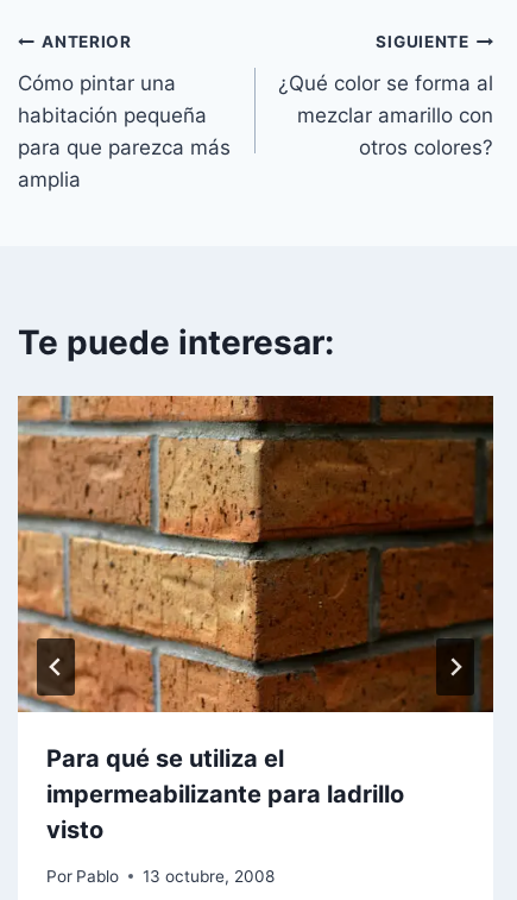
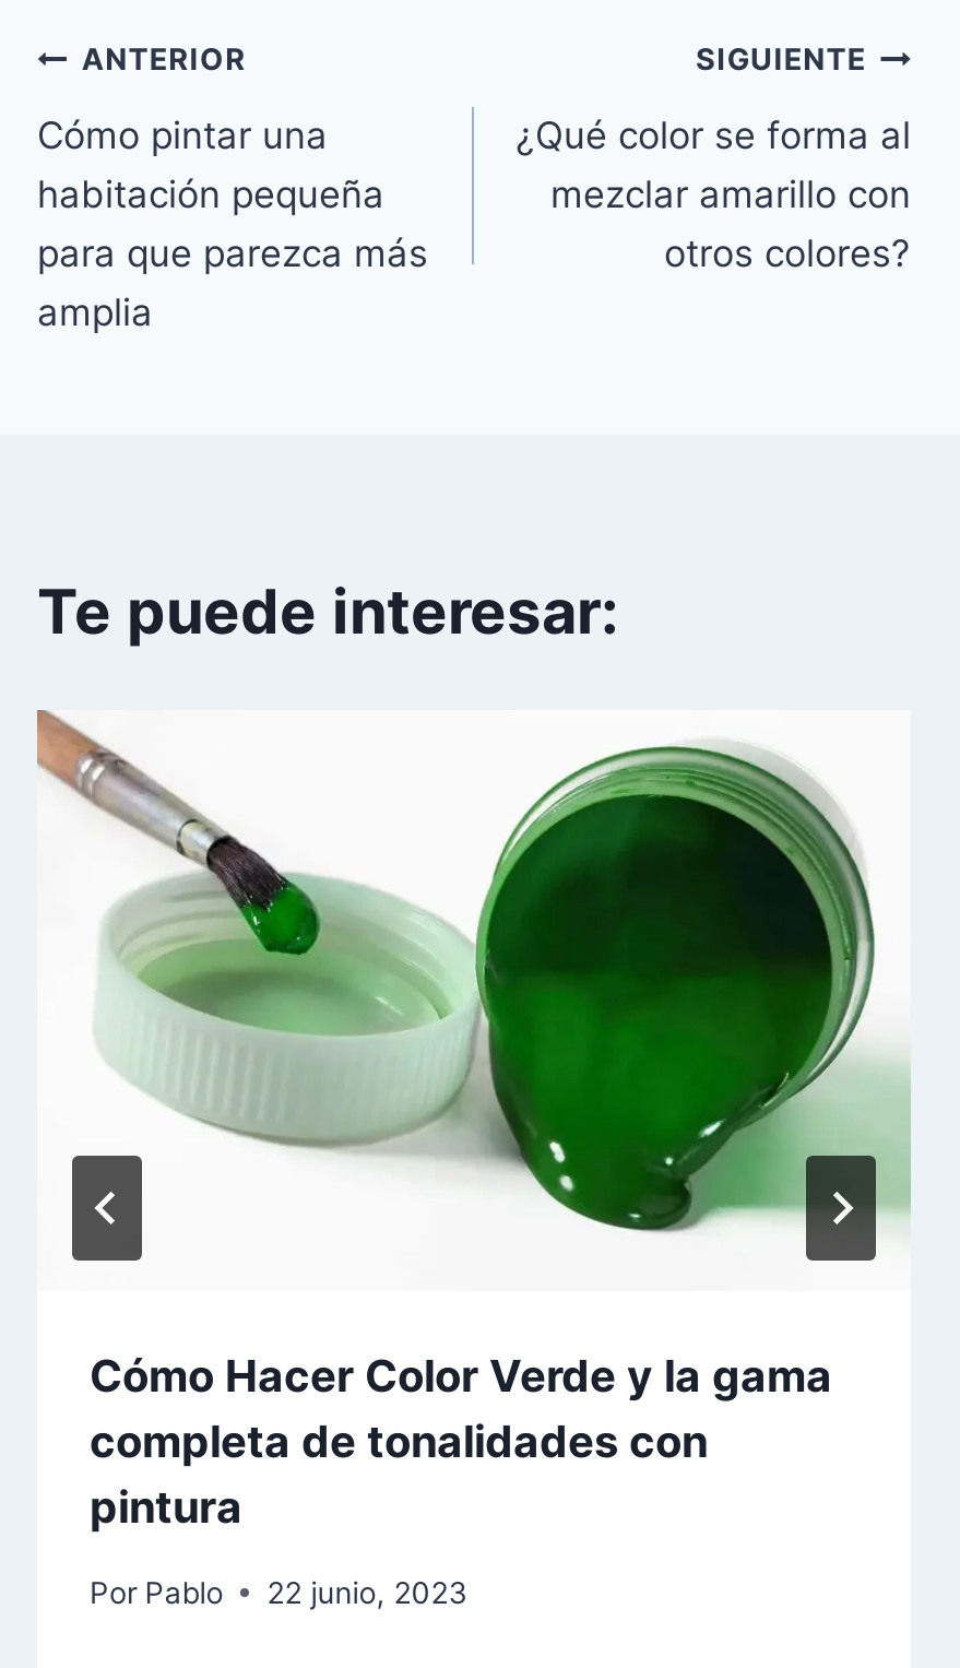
[17,395,494,845] [image] | Para qué se utiliza el | impermeabilizante para ladrillo | visto -> [37,710,911,1535] [image] | Cómo Hacer Color Verde y la gama | completa de tonalidades con | pintura
[46,867,275,886] Por Pablo 13 octubre, 2008 -> [90,1575,468,1610] Por Pablo 22 junio, 2023

